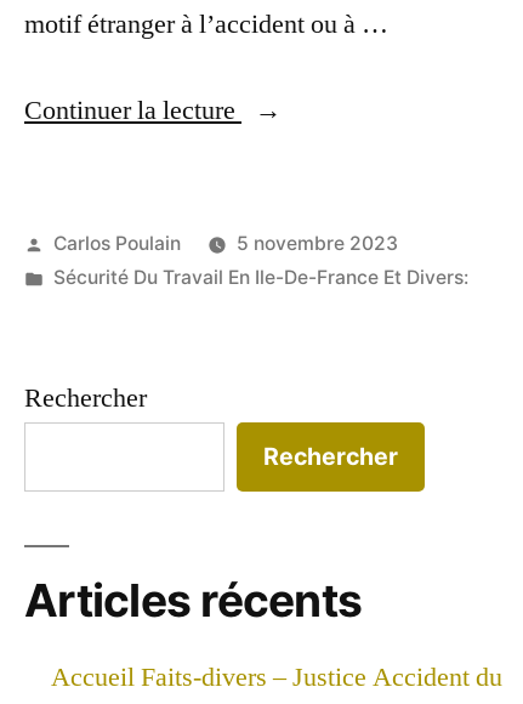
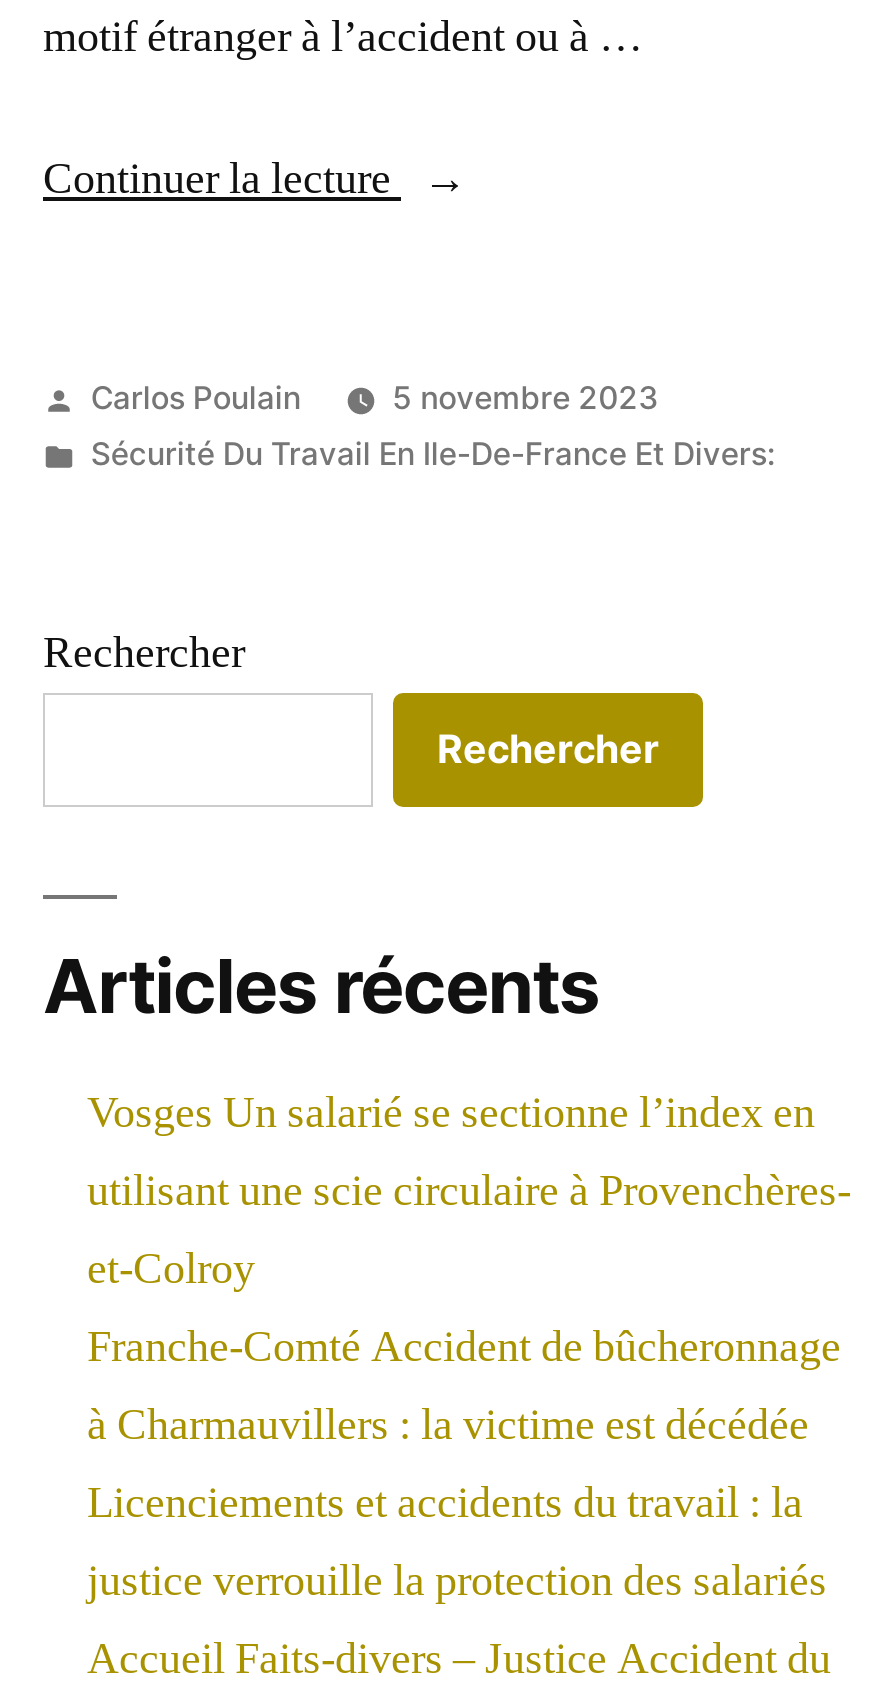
none -> [87,1085,851,1609] Vosges Un salarié se sectionne l’index en | utilisant une scie circulaire à Provenchères- | et-Colroy | Franche-Comté Accident de bûcheronnage | à Charmauvillers : la victime est décédée | Licenciements et accidents du travail : la | justice verrouille la protection des salariés

